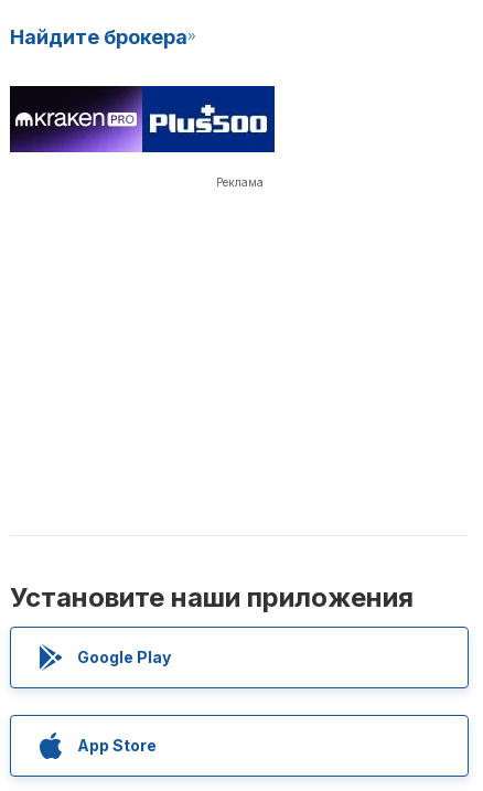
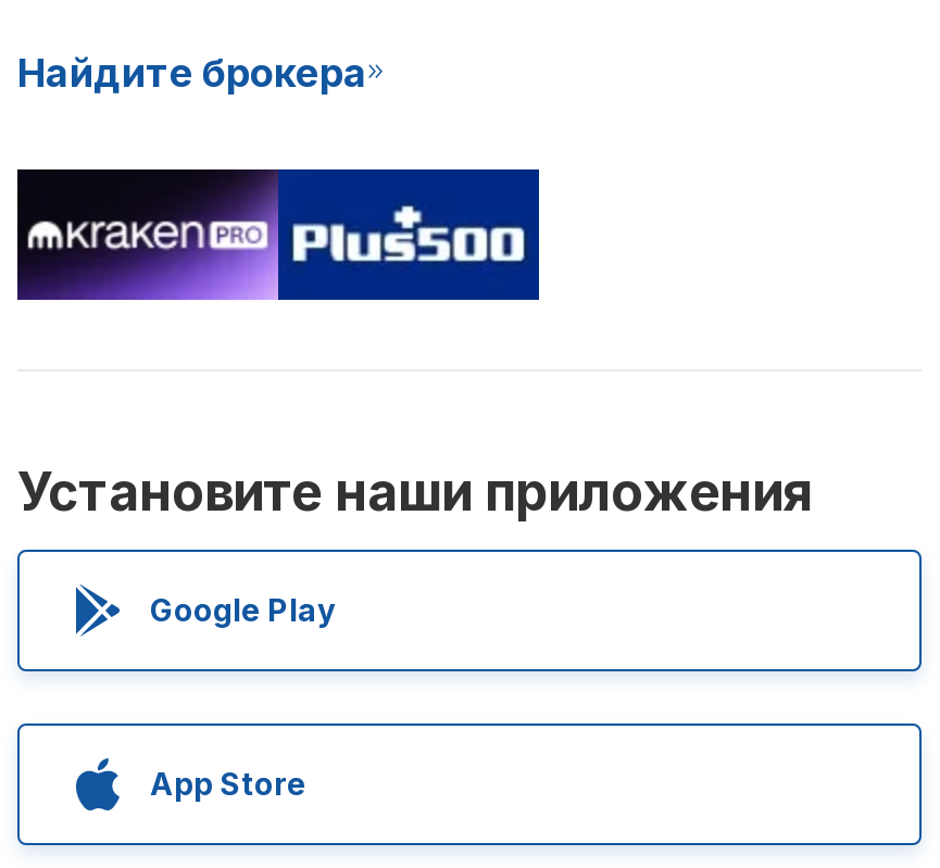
[216,175,263,188] Реклама -> none

